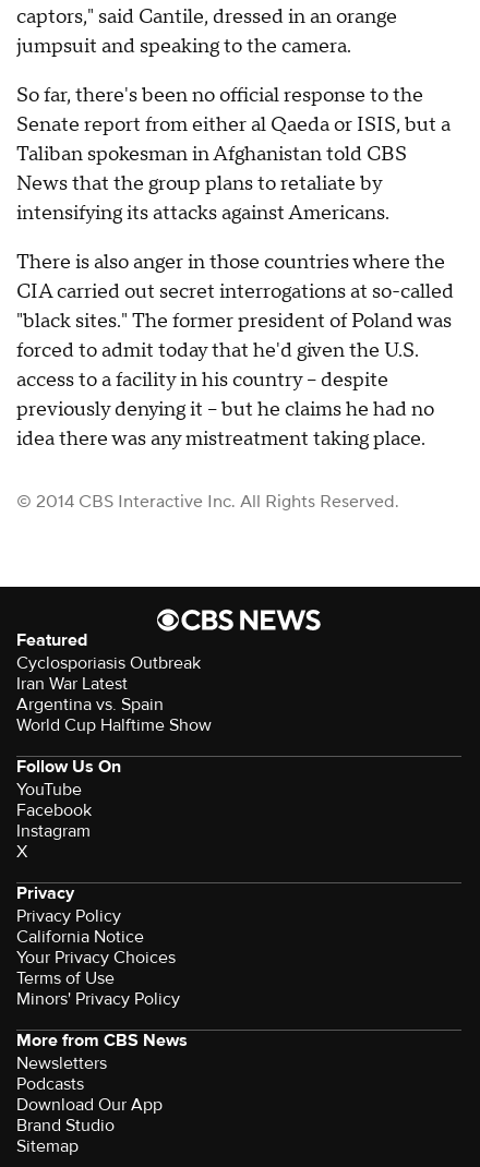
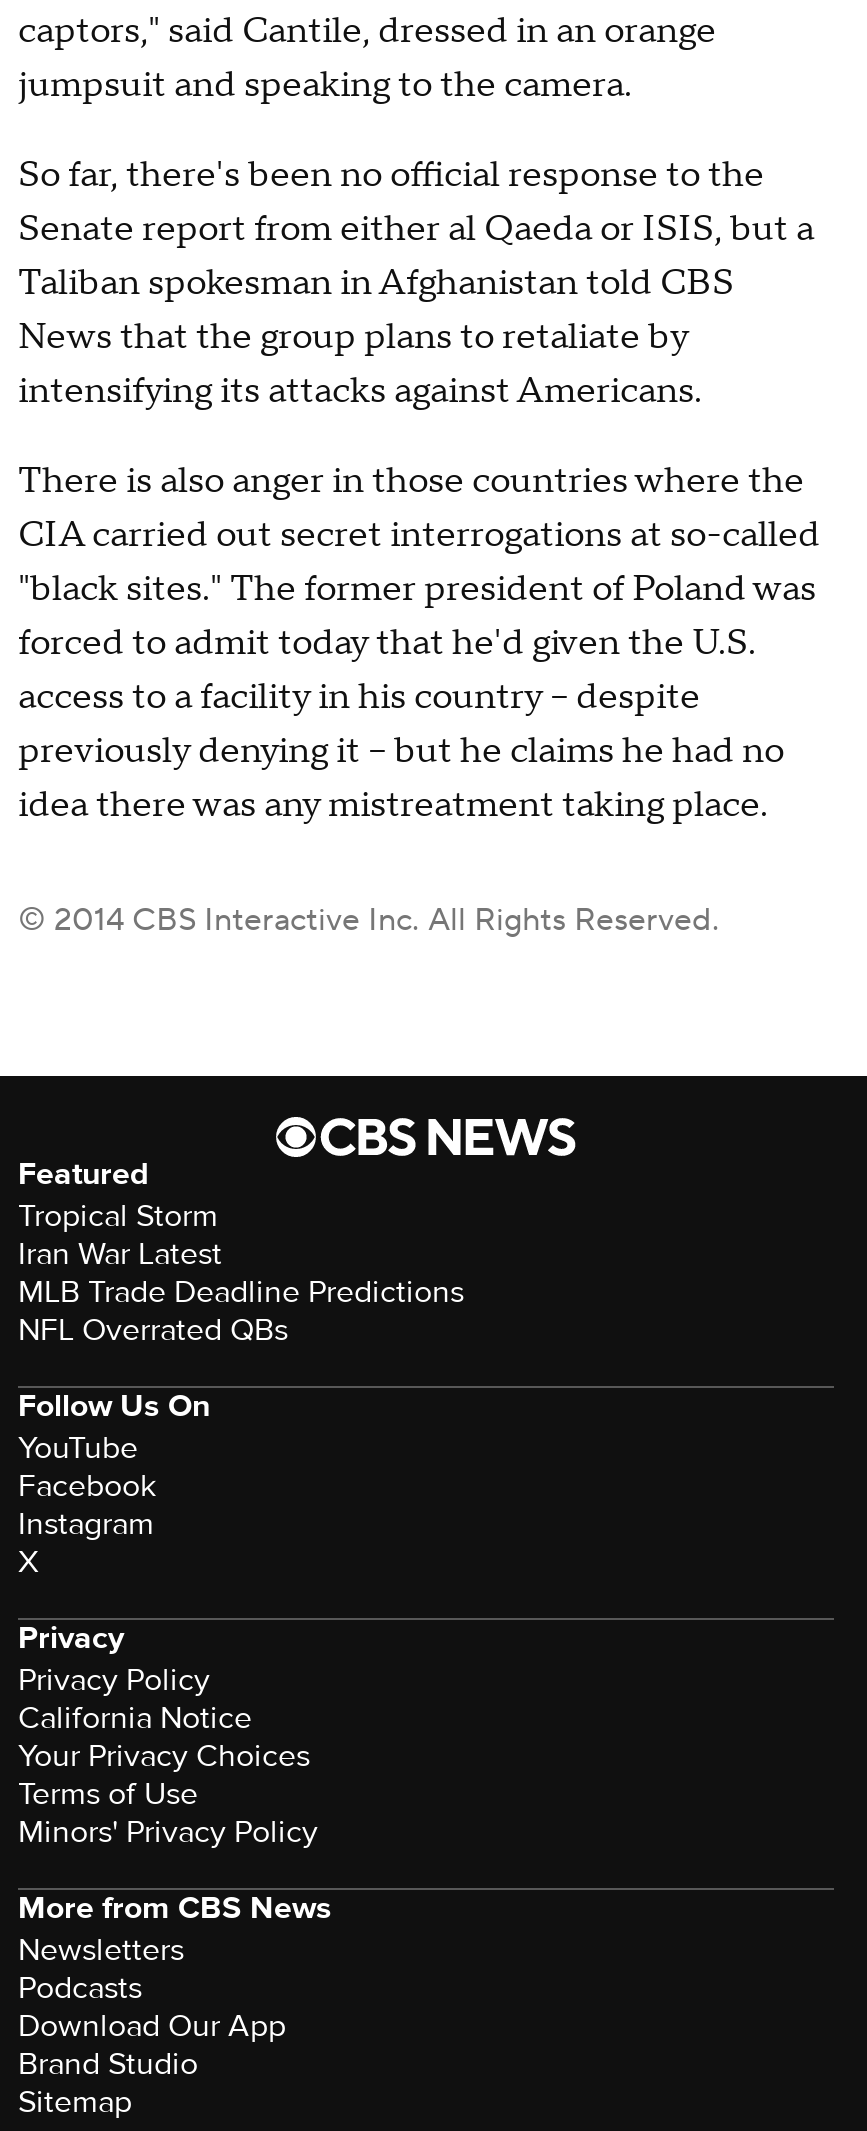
[16,652,201,674] Cyclosporiasis Outbreak -> [18,1196,218,1236] Tropical Storm
[16,693,212,736] Argentina vs. Spain | World Cup Halftime Show -> [18,1272,464,1350] MLB Trade Deadline Predictions | NFL Overrated QBs

